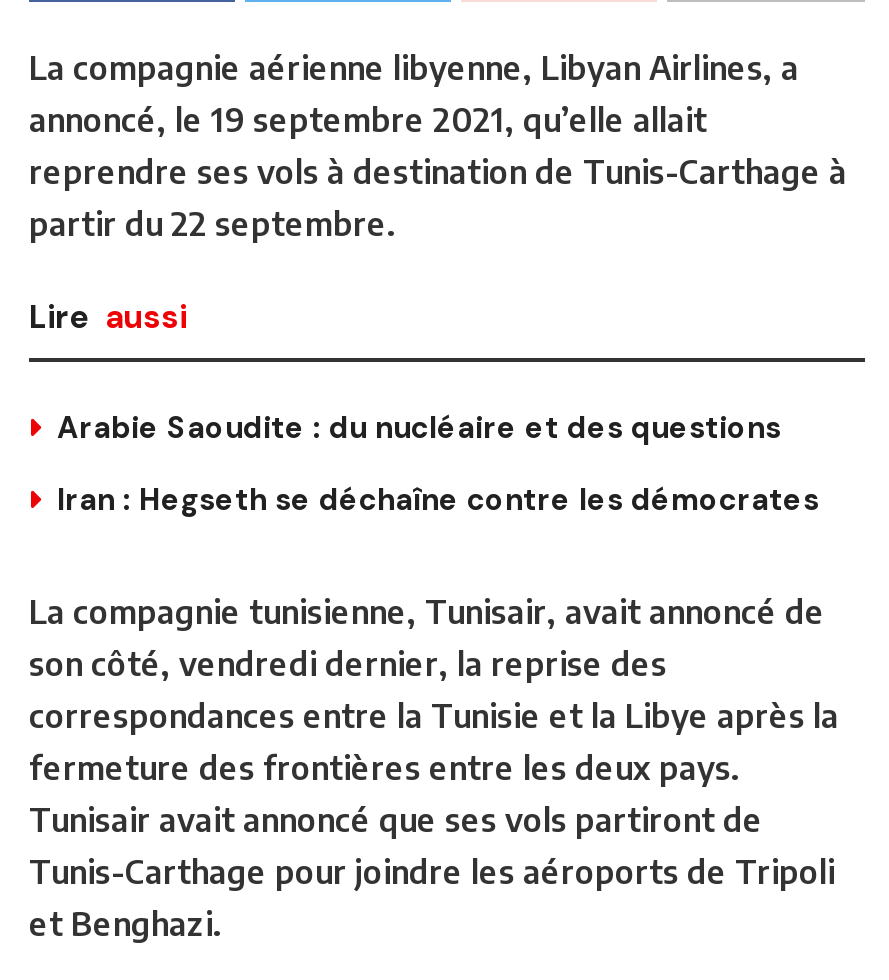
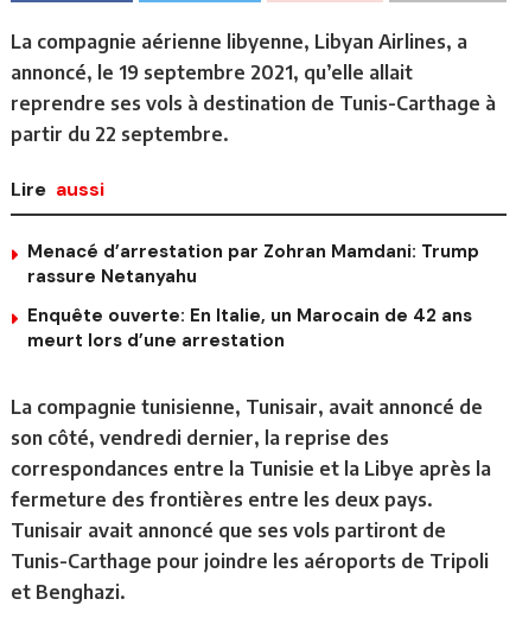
[57,407,781,447] Arabie Saoudite : du nucléaire et des questions -> [27,239,479,288] Menacé d’arrestation par Zohran Mamdani: Trump | rassure Netanyahu
[57,479,819,519] Iran : Hegseth se déchaîne contre les démocrates -> [27,303,472,352] Enquête ouverte: En Italie, un Marocain de 42 ans | meurt lors d’une arrestation

